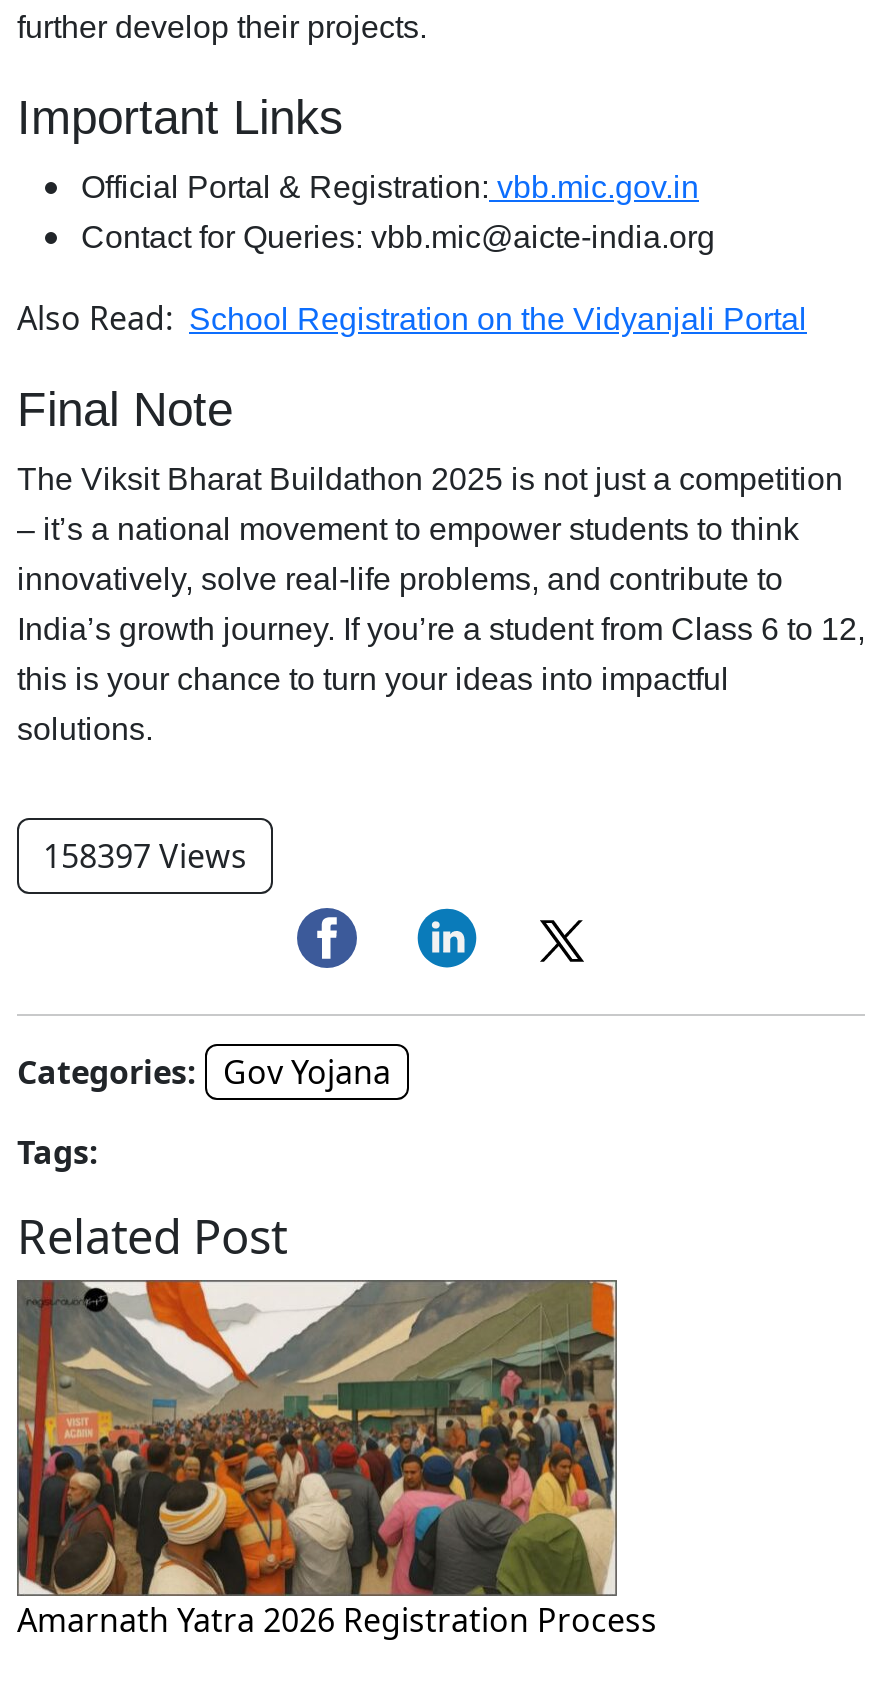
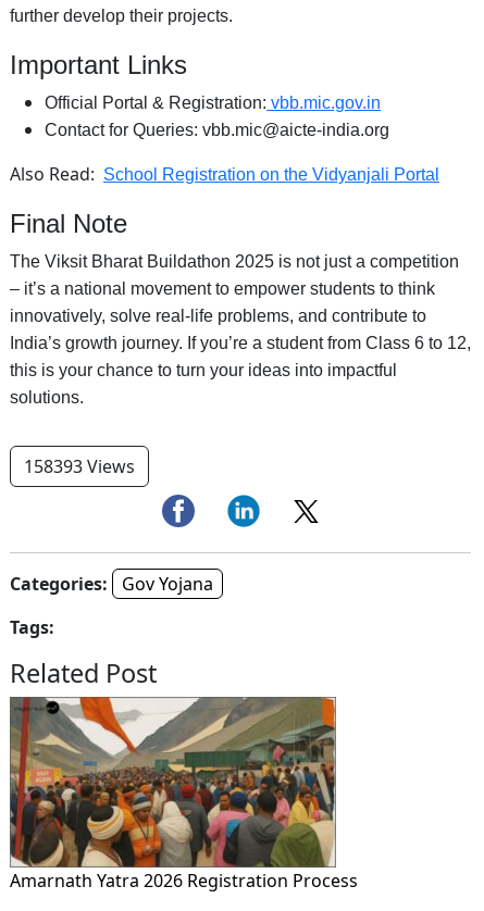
[43,835,247,879] 158397 Views -> [24,454,135,478] 158393 Views

